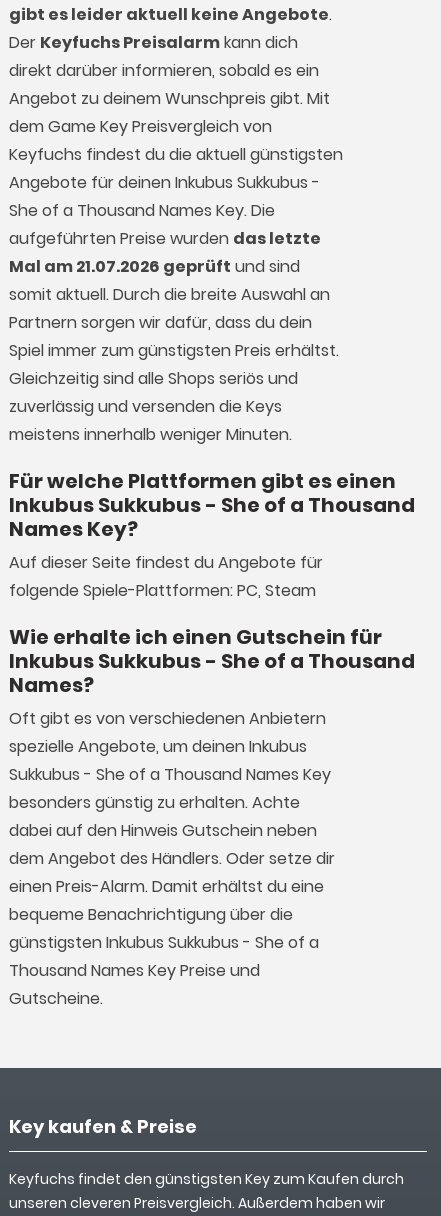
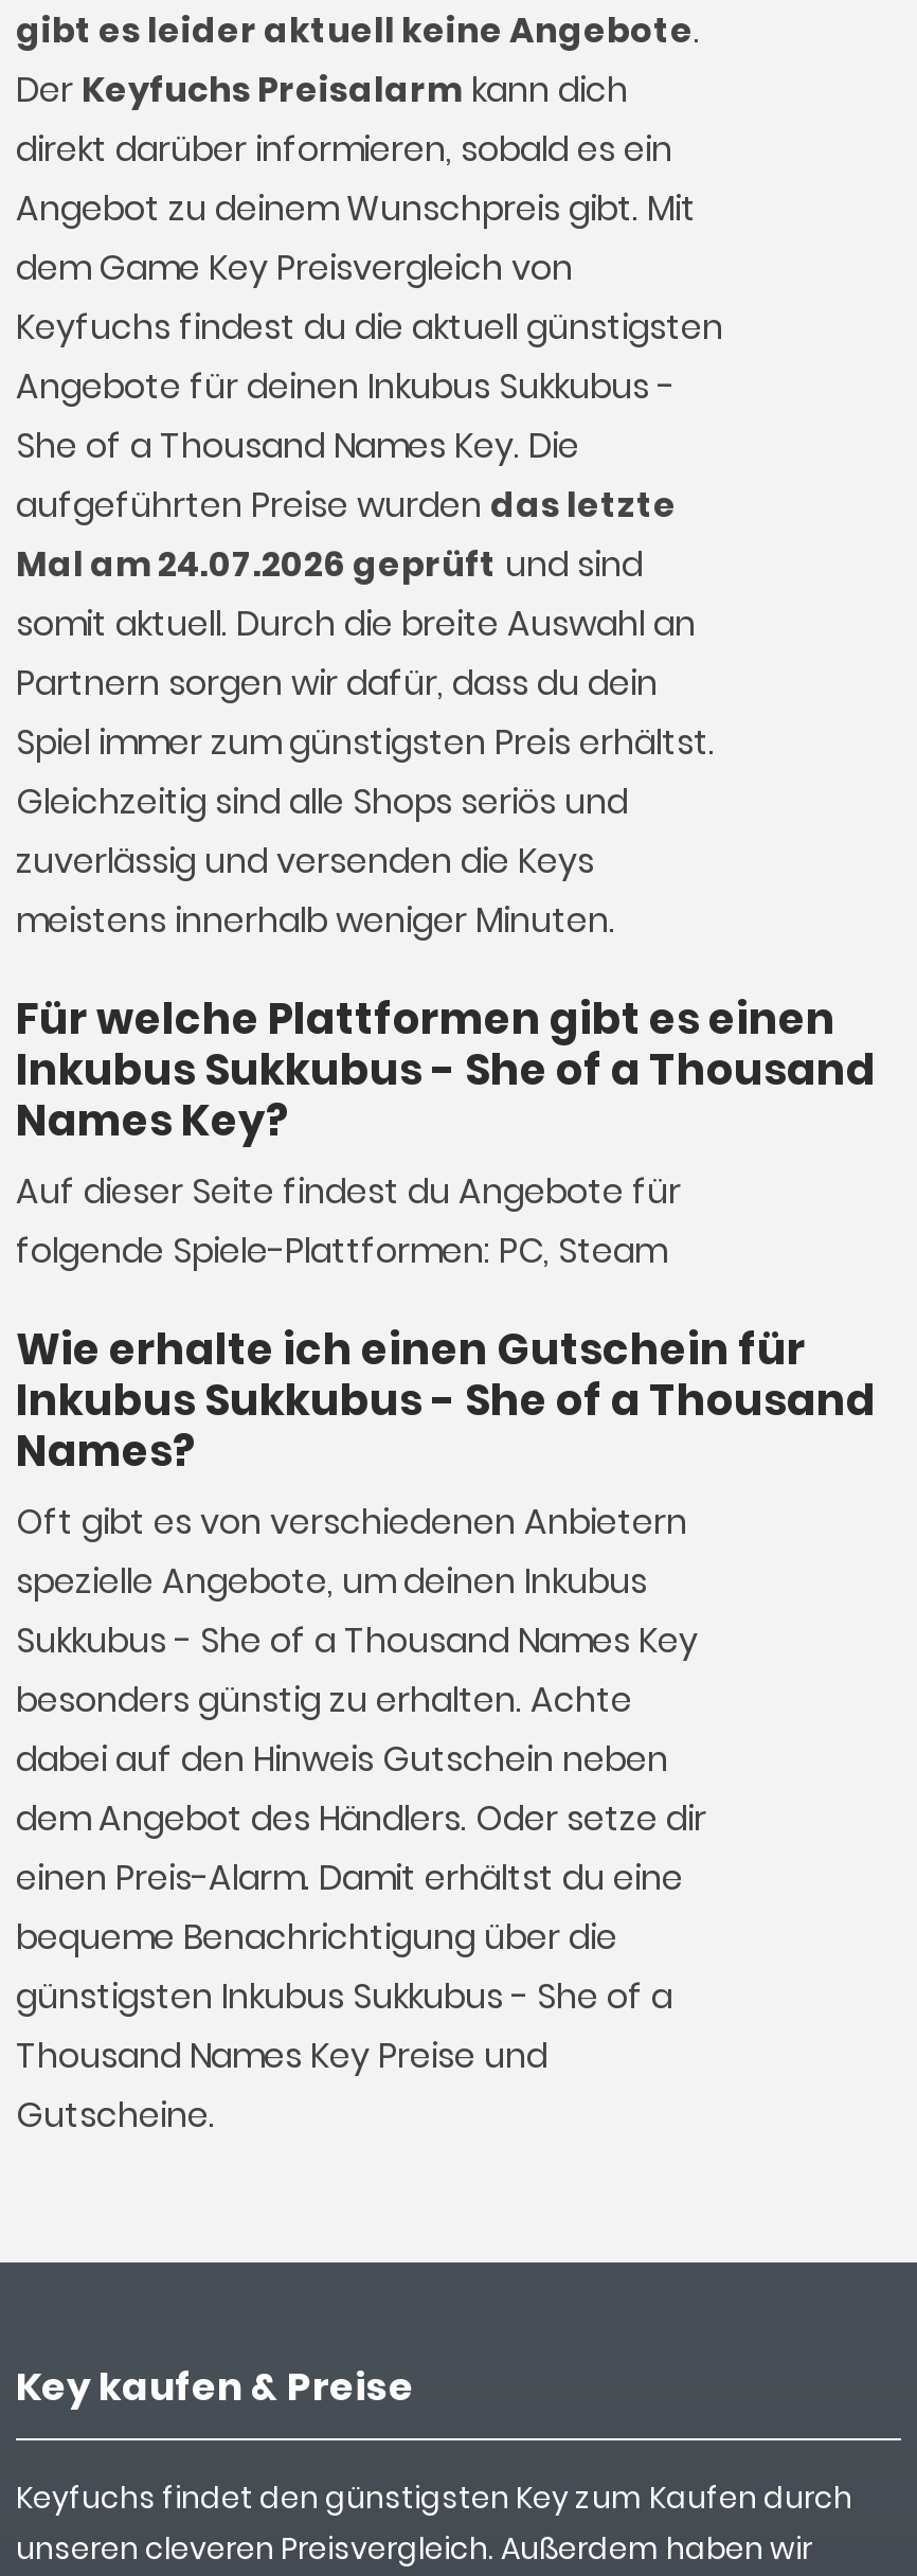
[9,255,300,278] Mal am 21.07.2026 geprüft und sind -> [16,540,643,589] Mal am 24.07.2026 geprüft und sind

